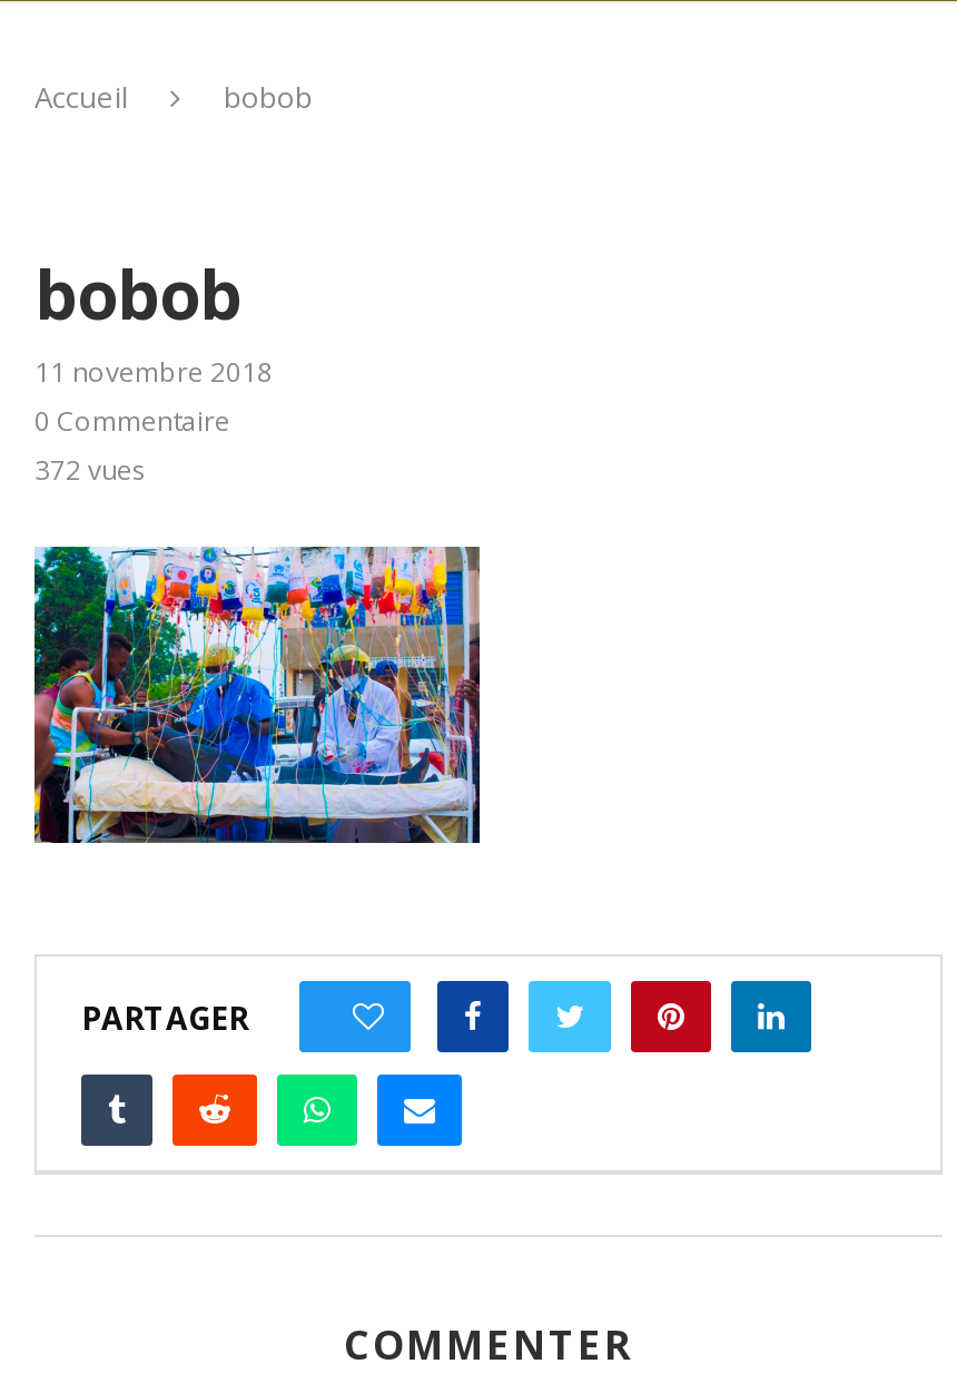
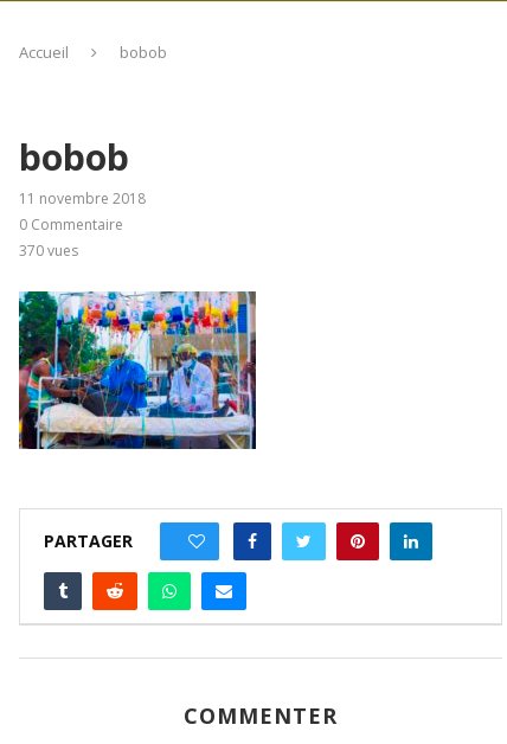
[34,451,146,489] 372 vues -> [19,240,78,261] 370 vues

